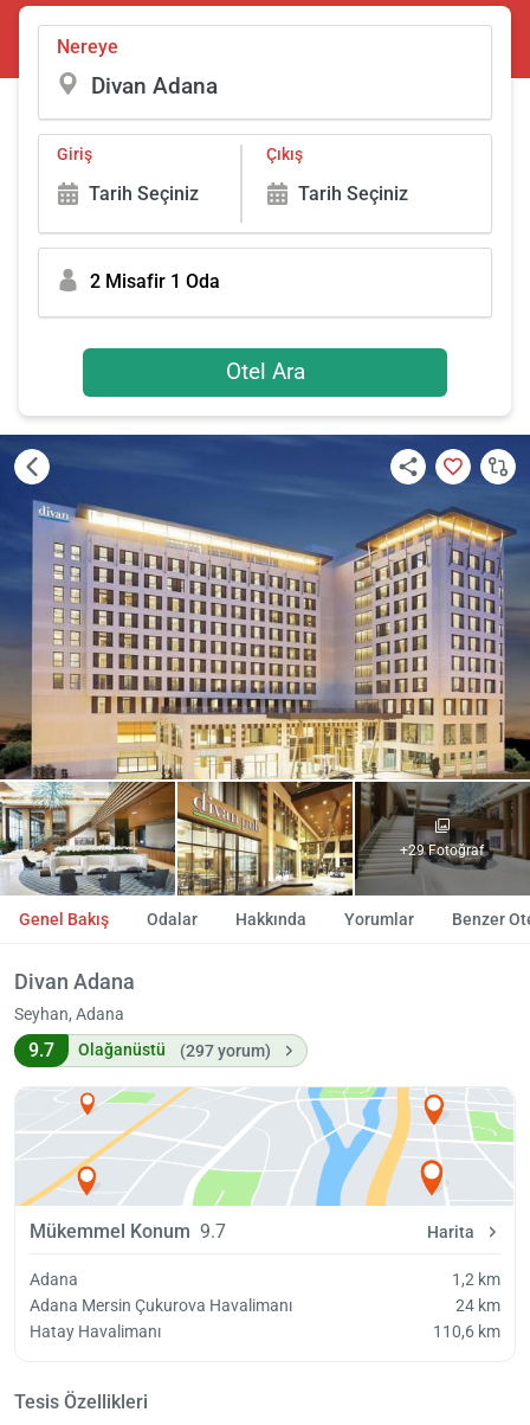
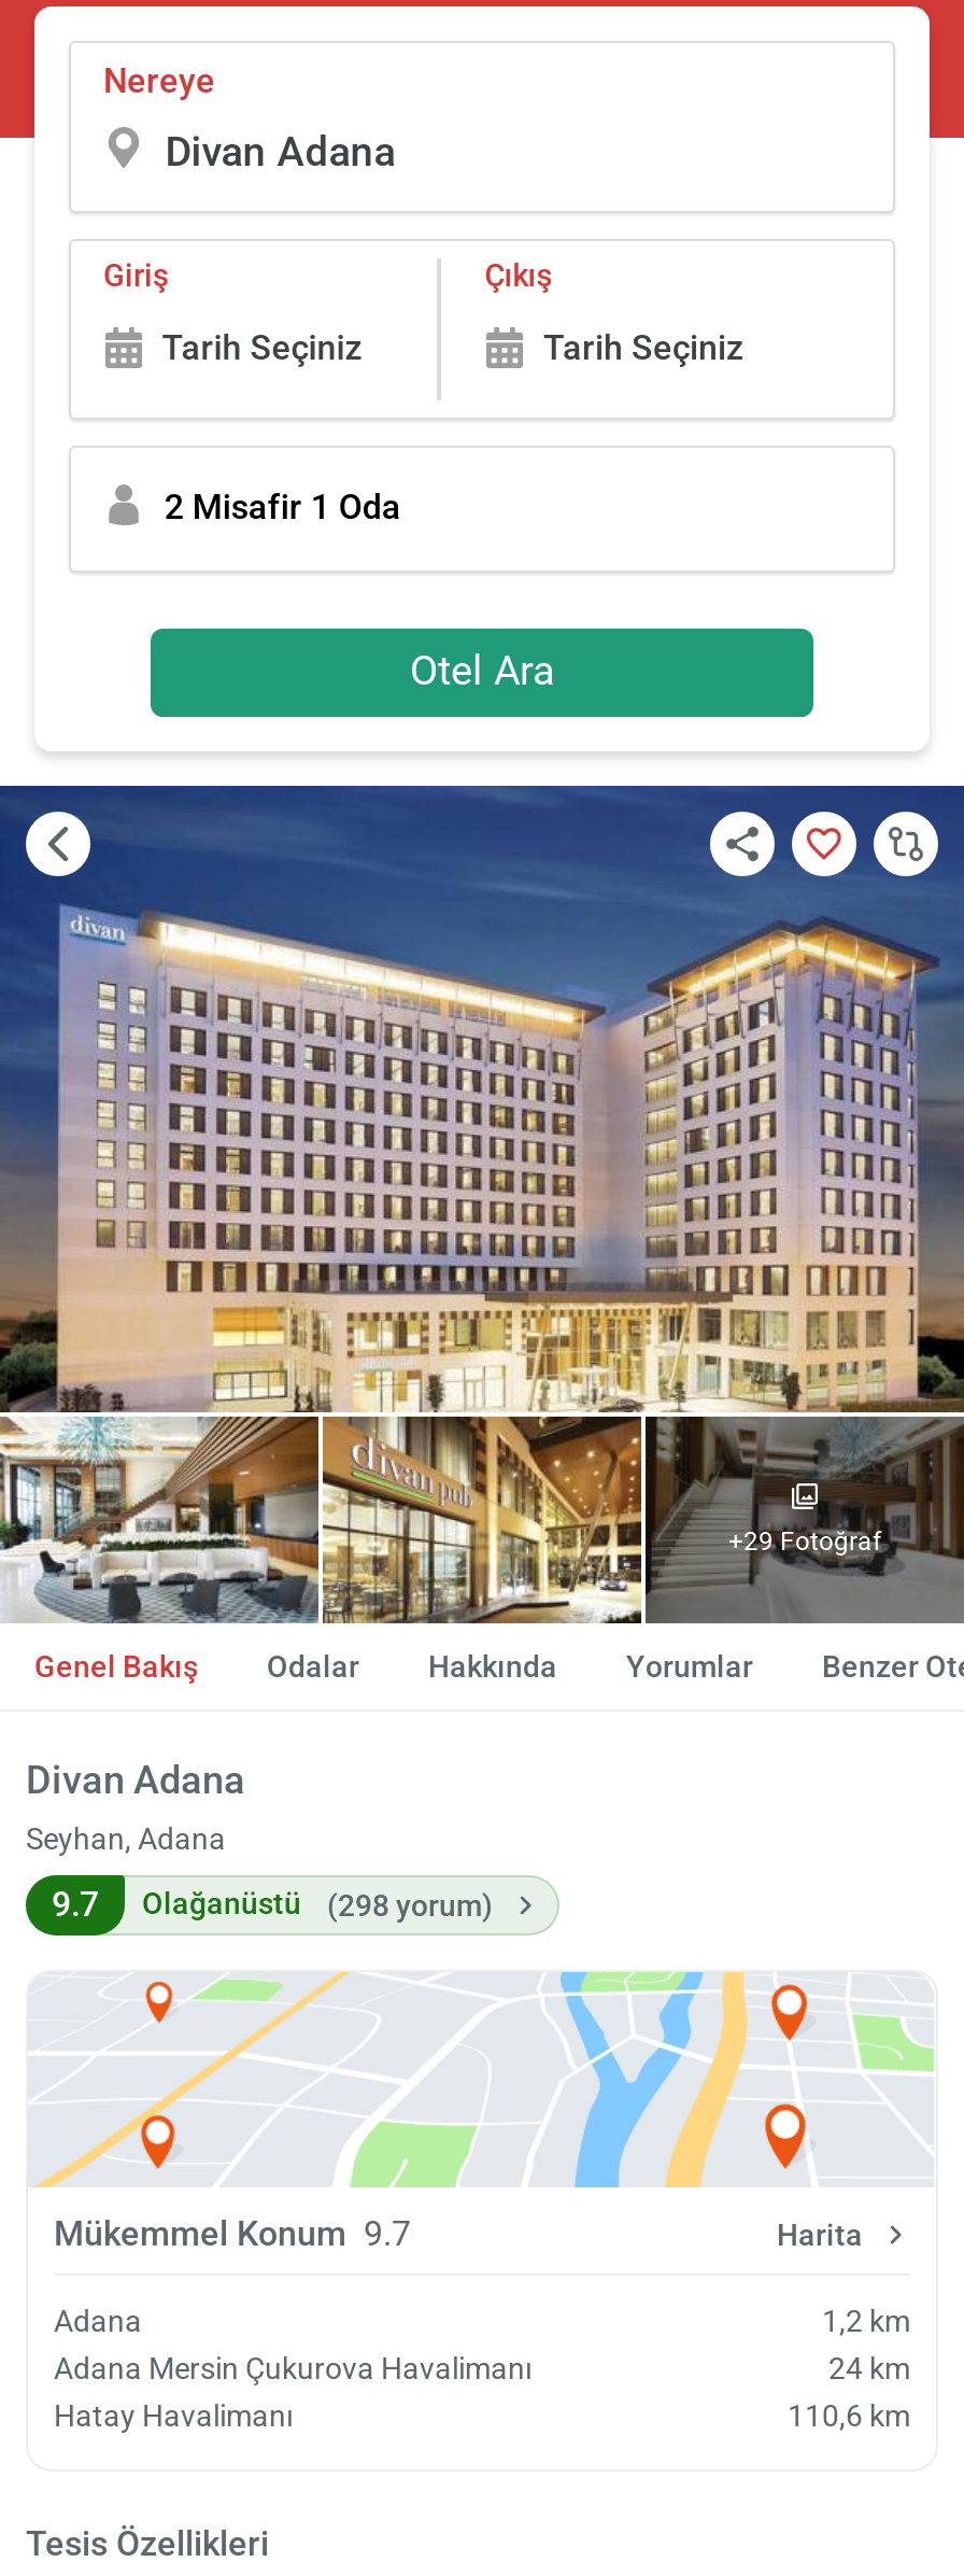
[28,1038,271,1061] 9.7 Olağanüstü (297 yorum) -> [52,1883,493,1924] 9.7 Olağanüstü (298 yorum)

